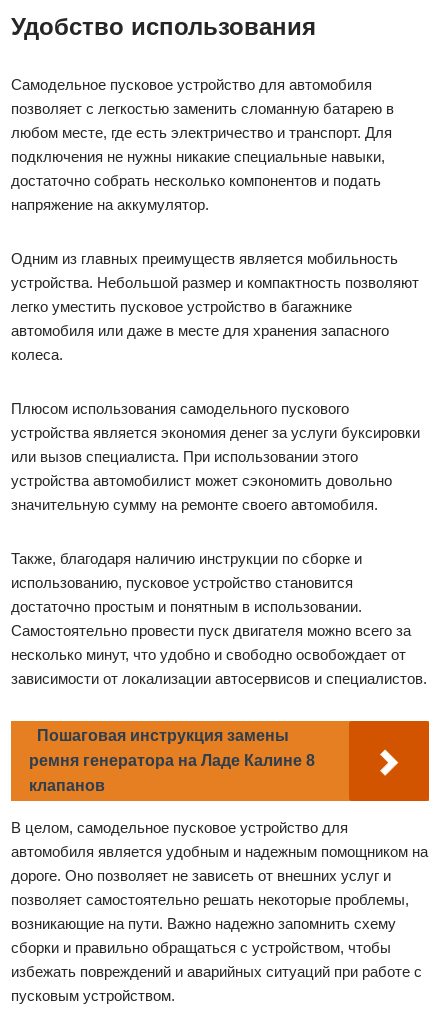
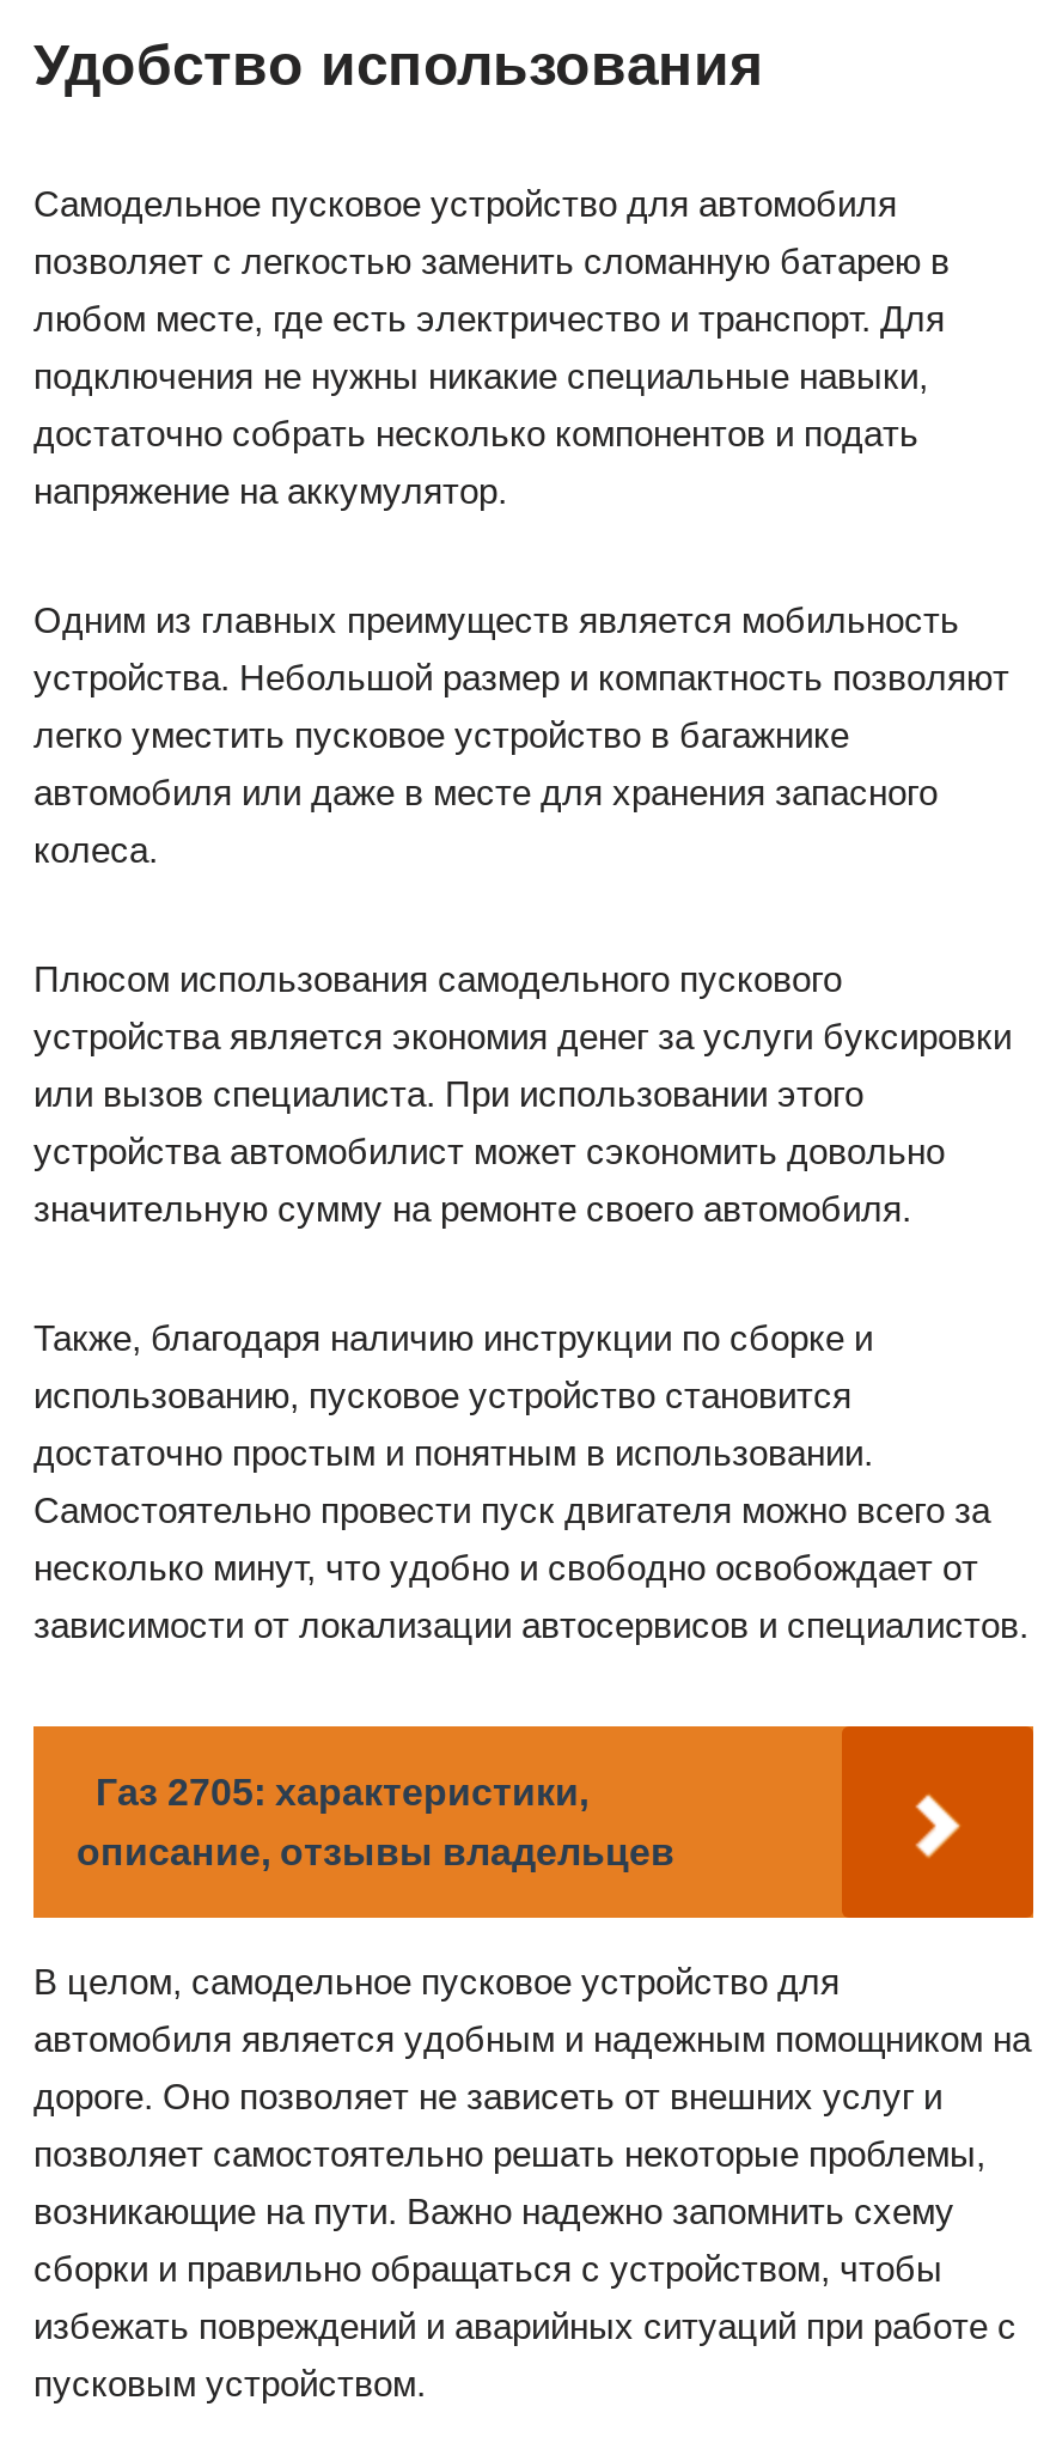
[29,727,315,794] Пошаговая инструкция замены | ремня генератора на Ладе Калине 8 | клапанов -> [77,1772,674,1872] Газ 2705: характеристики, | описание, отзывы владельцев

